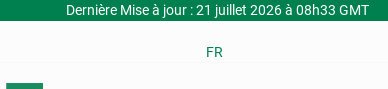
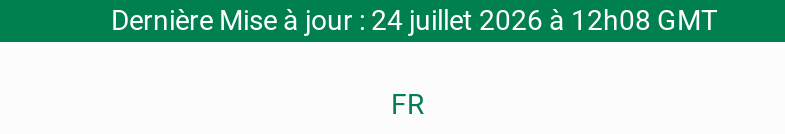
[62,2,368,18] Dernière Mise à jour : 21 juillet 2026 à 08h33 GMT -> [105,4,717,36] Dernière Mise à jour : 24 juillet 2026 à 12h08 GMT

